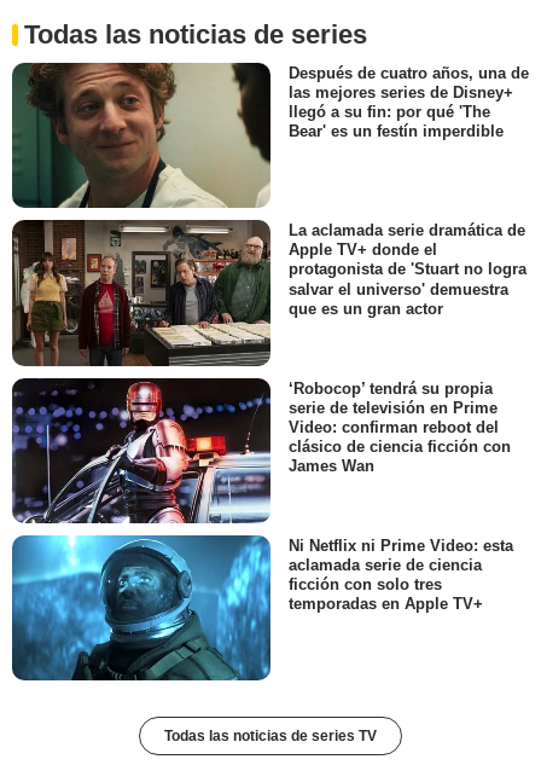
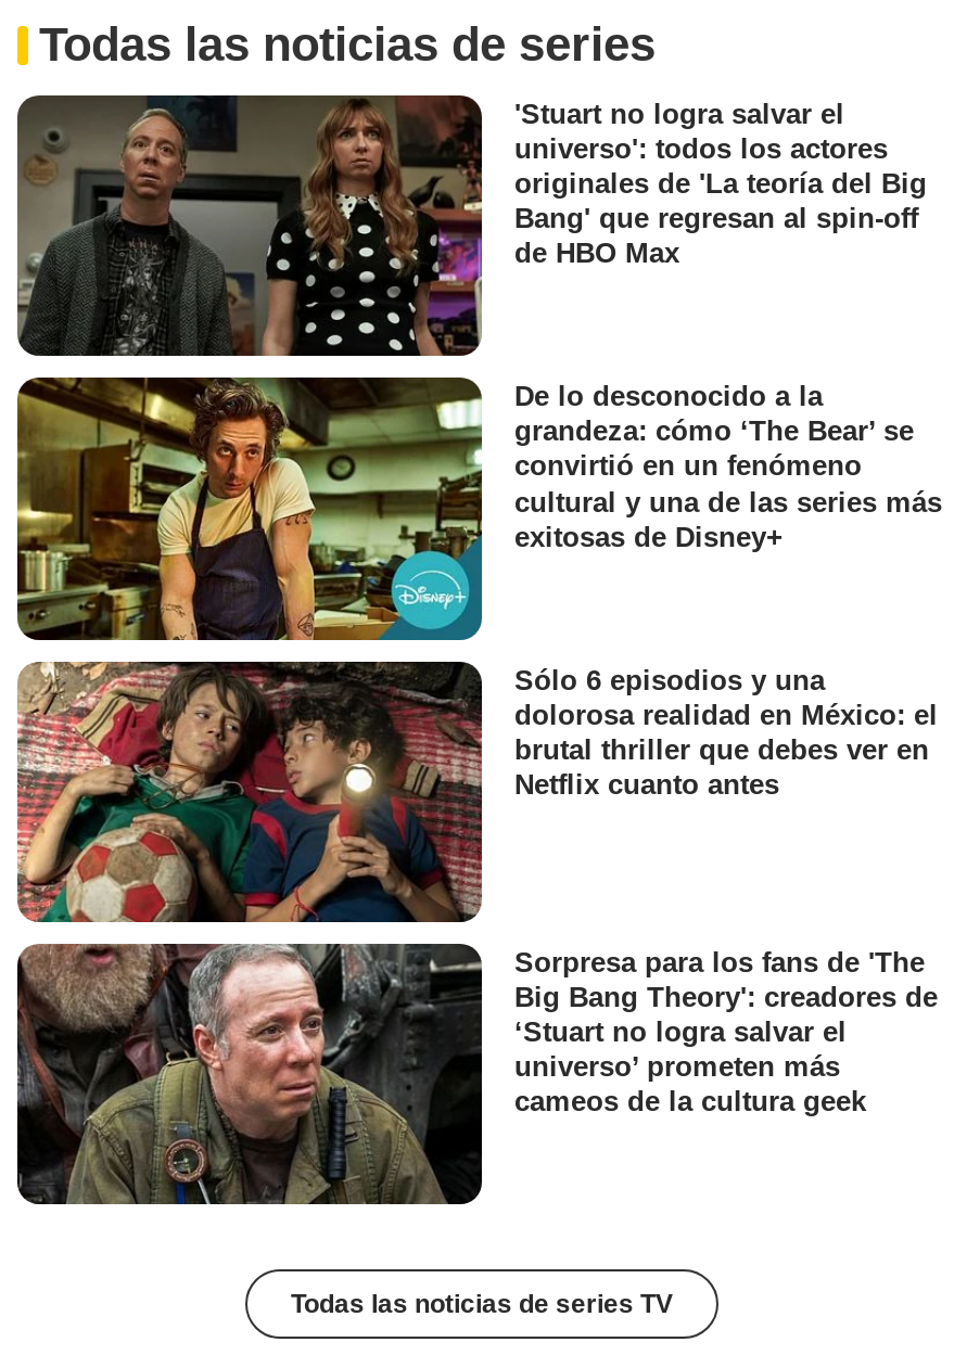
[12,62,529,209] [image] | Después de cuatro años, una de | las mejores series de Disney+ | llegó a su fin: por qué 'The | Bear' es un festín imperdible -> [17,93,927,358] [image] | 'Stuart no logra salvar el | universo': todos los actores | originales de 'La teoría del Big | Bang' que regresan al spin-off | de HBO Max
[11,219,527,367] [image] | La aclamada serie dramática de | Apple TV+ donde el | protagonista de 'Stuart no logra | salvar el universo' demuestra | que es un gran actor -> [15,375,942,642] [image] | De lo desconocido a la | grandeza: cómo ‘The Bear’ se | convirtió en un fenómeno | cultural y una de las series más | exitosas de Disney+
[11,377,511,525] [image] | ‘Robocop’ tendrá su propia | serie de televisión en Prime | Video: confirman reboot del | clásico de ciencia ficción con | James Wan -> [15,660,938,924] [image] | Sólo 6 episodios y una | dolorosa realidad en México: el | brutal thriller que debes ver en | Netflix cuanto antes
[11,534,513,682] [image] | Ni Netflix ni Prime Video: esta | aclamada serie de ciencia | ficción con solo tres | temporadas en Apple TV+ -> [15,942,938,1206] [image] | Sorpresa para los fans de 'The | Big Bang Theory': creadores de | ‘Stuart no logra salvar el | universo’ prometen más | cameos de la cultura geek

